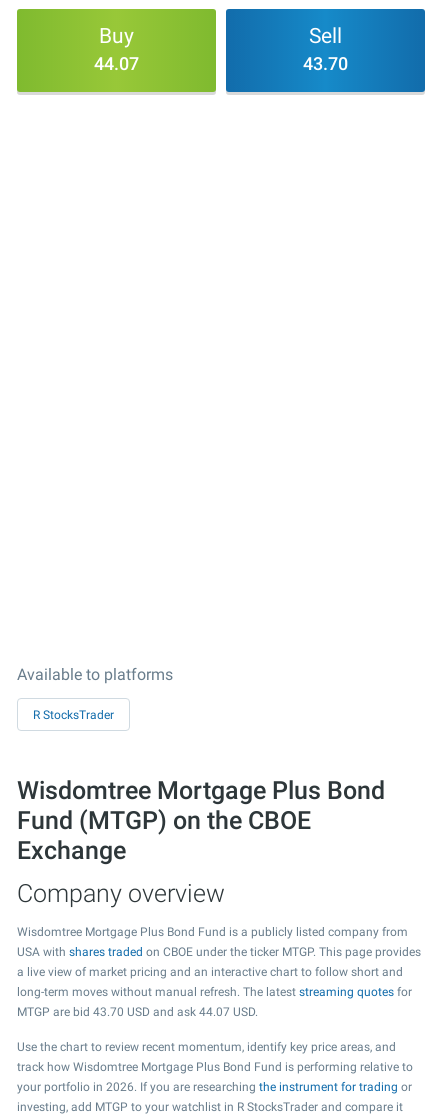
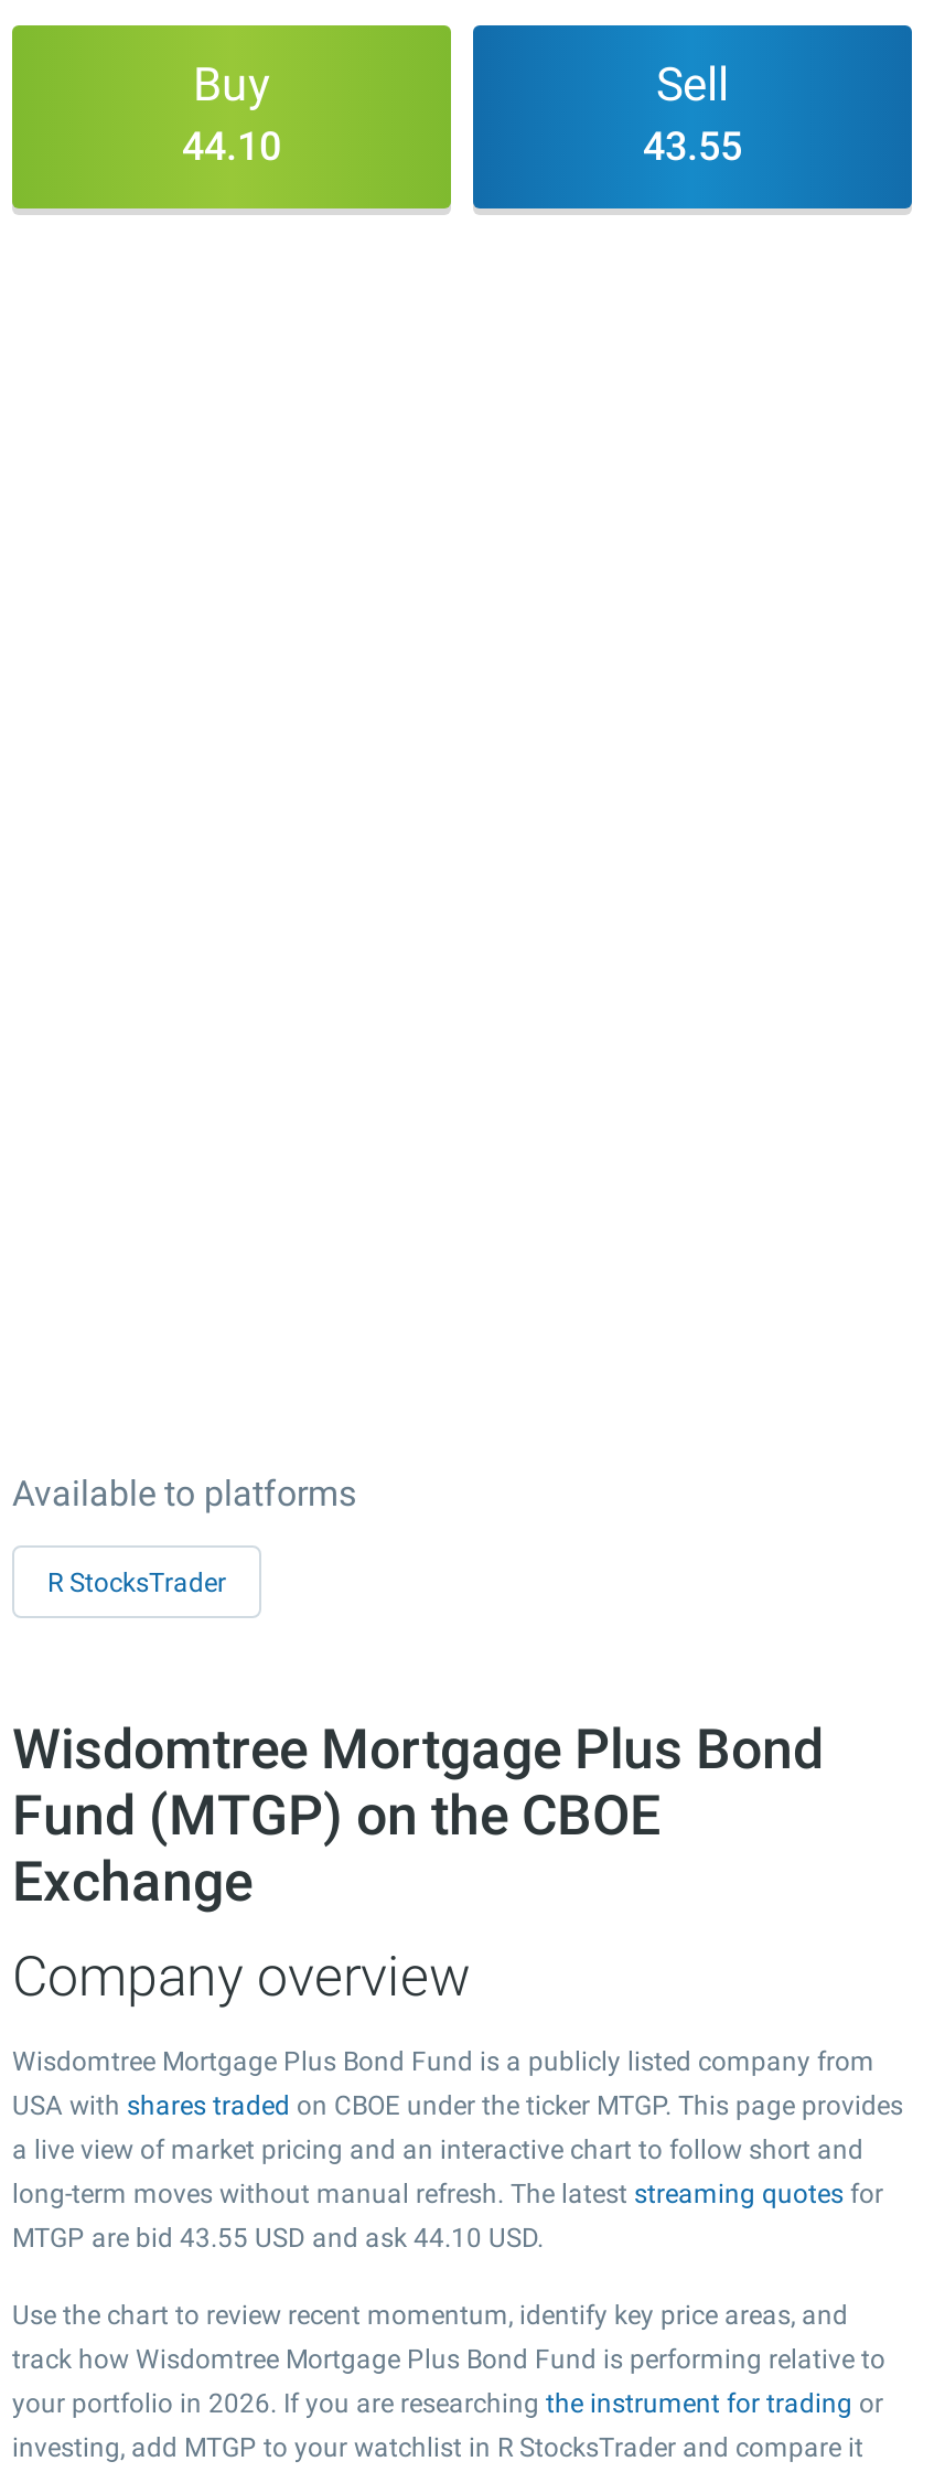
[94,53,139,74] 44.07 -> [182,122,281,169] 44.10
[303,53,348,74] 43.70 -> [643,122,742,169] 43.55
[17,1005,258,1019] MTGP are bid 43.70 USD and ask 44.07 USD. -> [12,2223,544,2254] MTGP are bid 43.55 USD and ask 44.10 USD.

